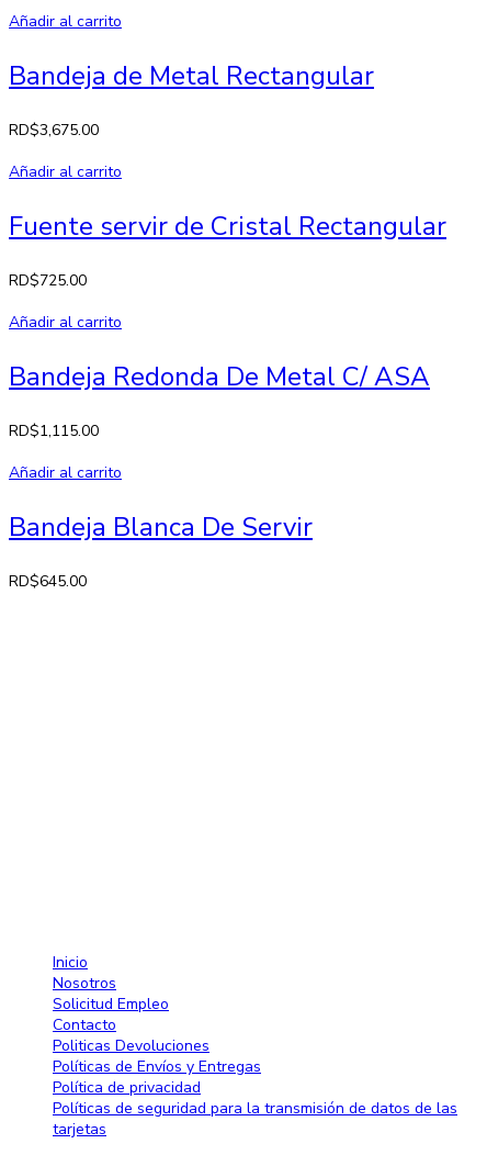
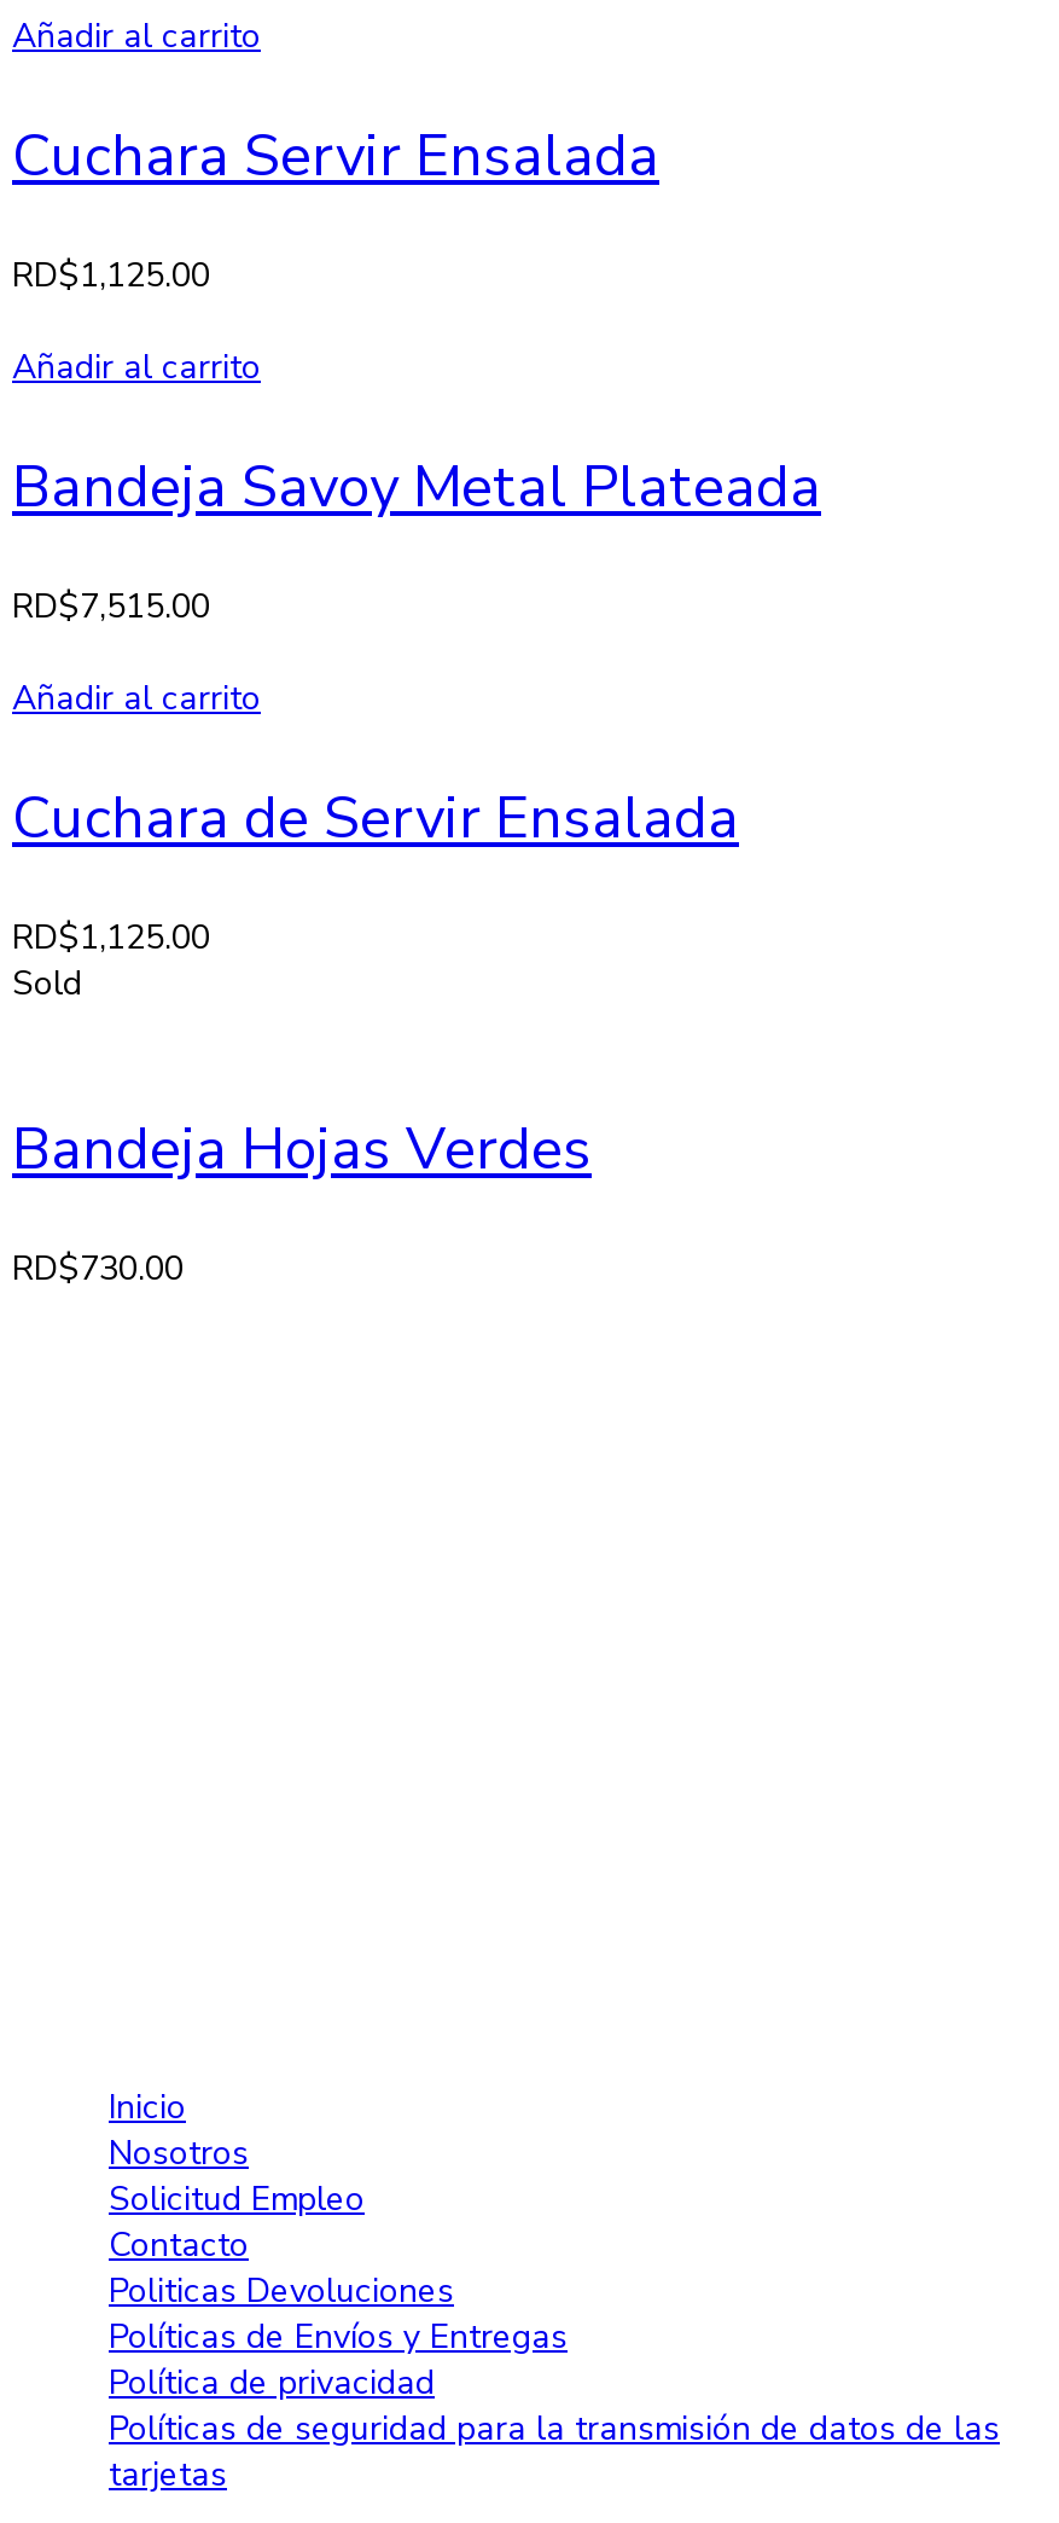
[9,58,374,93] Bandeja de Metal Rectangular -> [12,117,659,194] Cuchara Servir Ensalada
[9,119,99,140] RD$3,675.00 -> [12,252,210,298] RD$1,125.00
[9,208,446,244] Fuente servir de Cristal Rectangular -> [12,448,821,525] Bandeja Savoy Metal Plateada
[9,270,87,291] RD$725.00 -> [12,583,210,629] RD$7,515.00
[9,359,430,592] Bandeja Redonda De Metal C/ ASA | RD$1,115.00 | Añadir al carrito | Bandeja Blanca De Servir | RD$645.00 -> [12,779,739,1291] Cuchara de Servir Ensalada | RD$1,125.00 | Sold | Bandeja Hojas Verdes | RD$730.00

